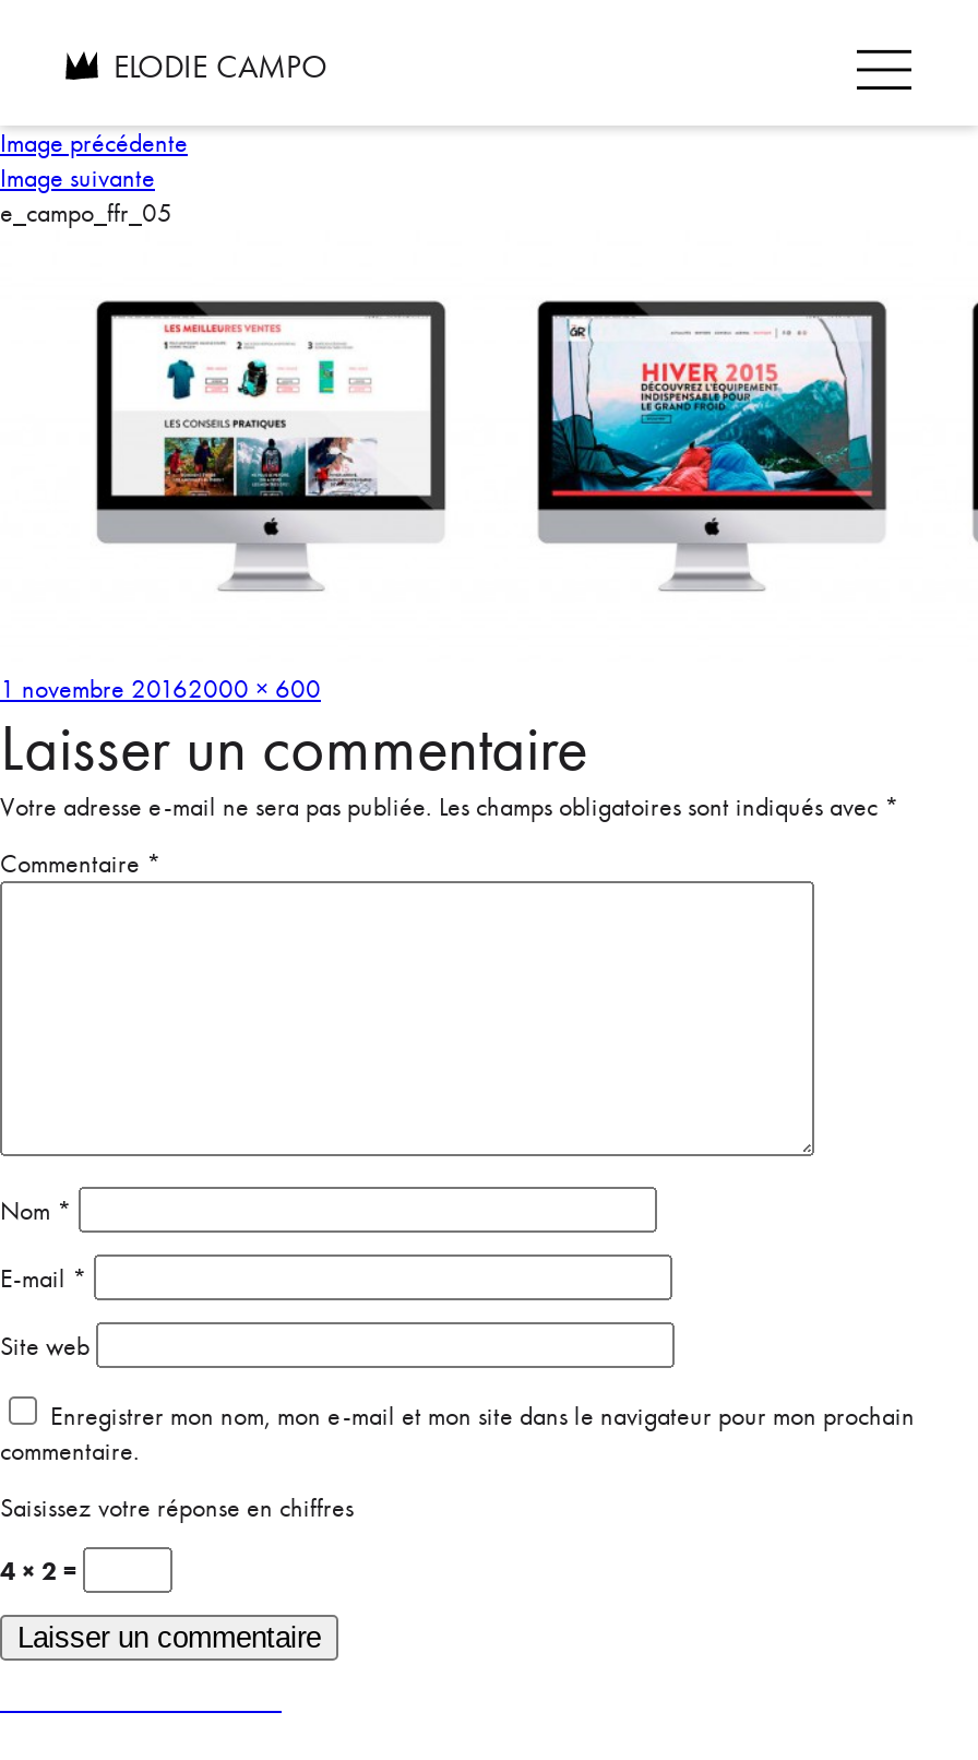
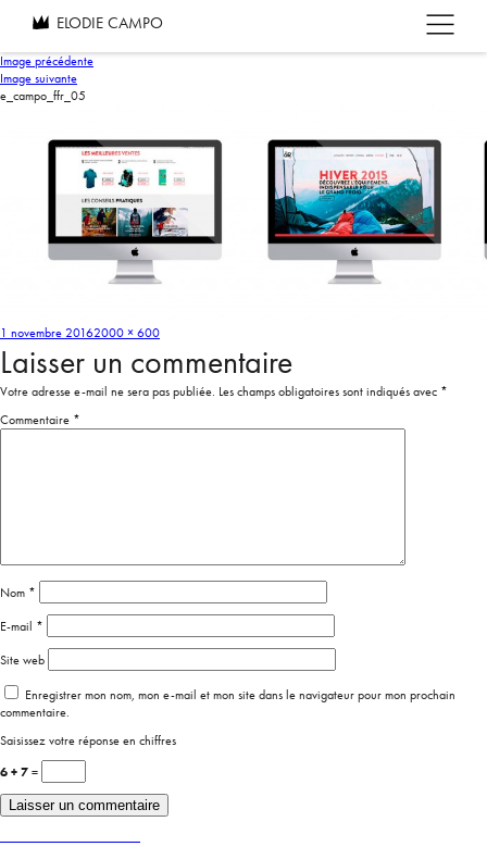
[0,1554,83,1589] 4 × 2 = -> [0,763,41,781] 6 + 7 =

